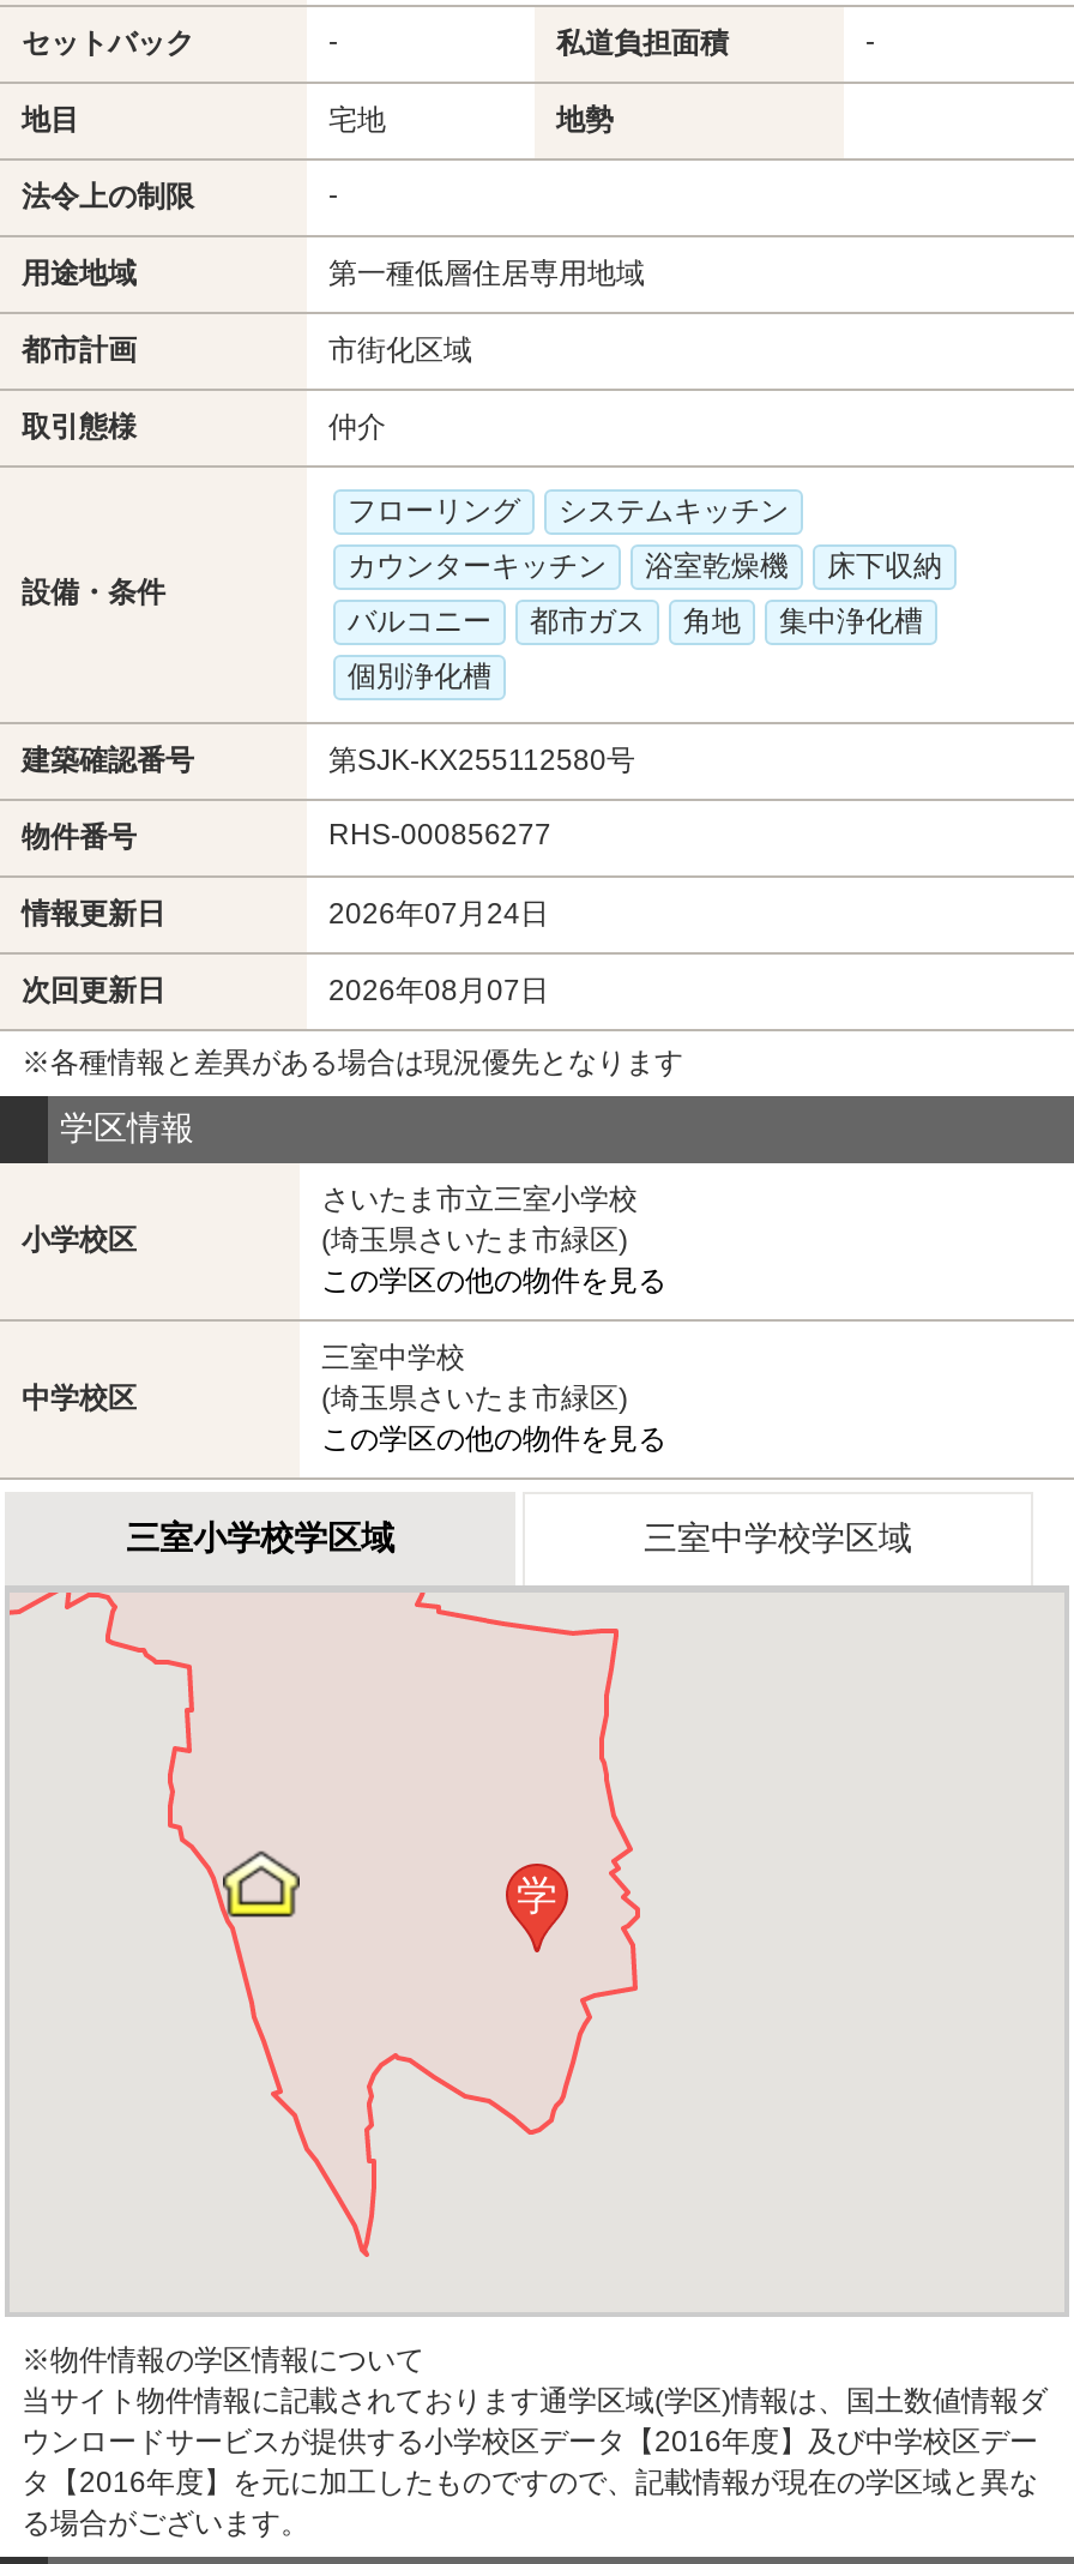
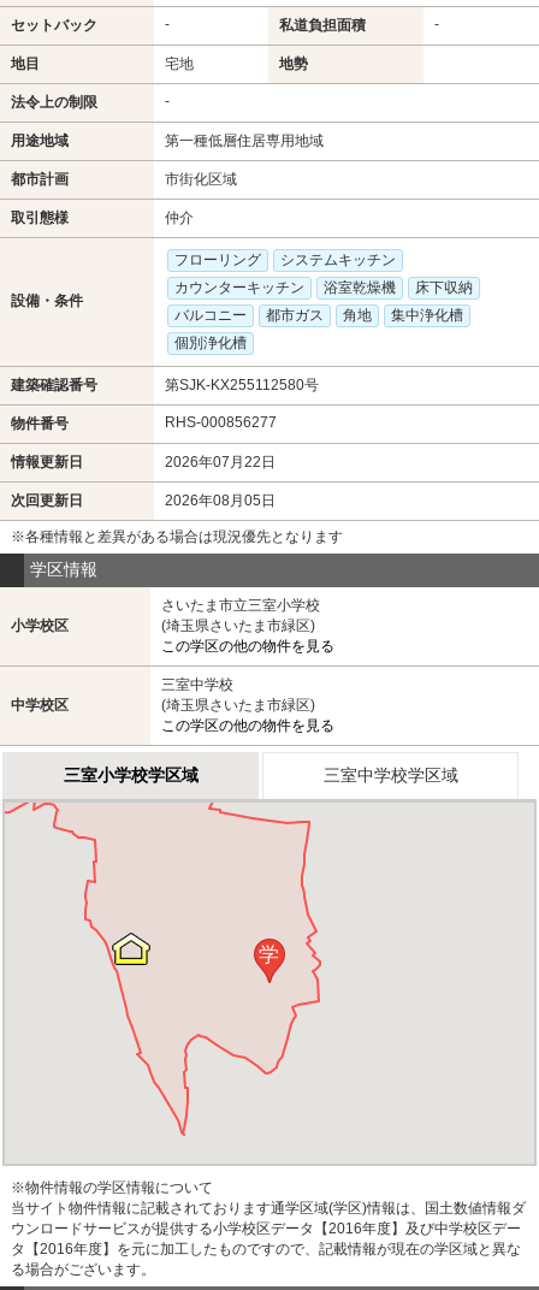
[328,898,549,932] 2026年07月24日 -> [165,454,276,471] 2026年07月22日
[328,975,549,1008] 2026年08月07日 -> [165,493,276,510] 2026年08月05日

